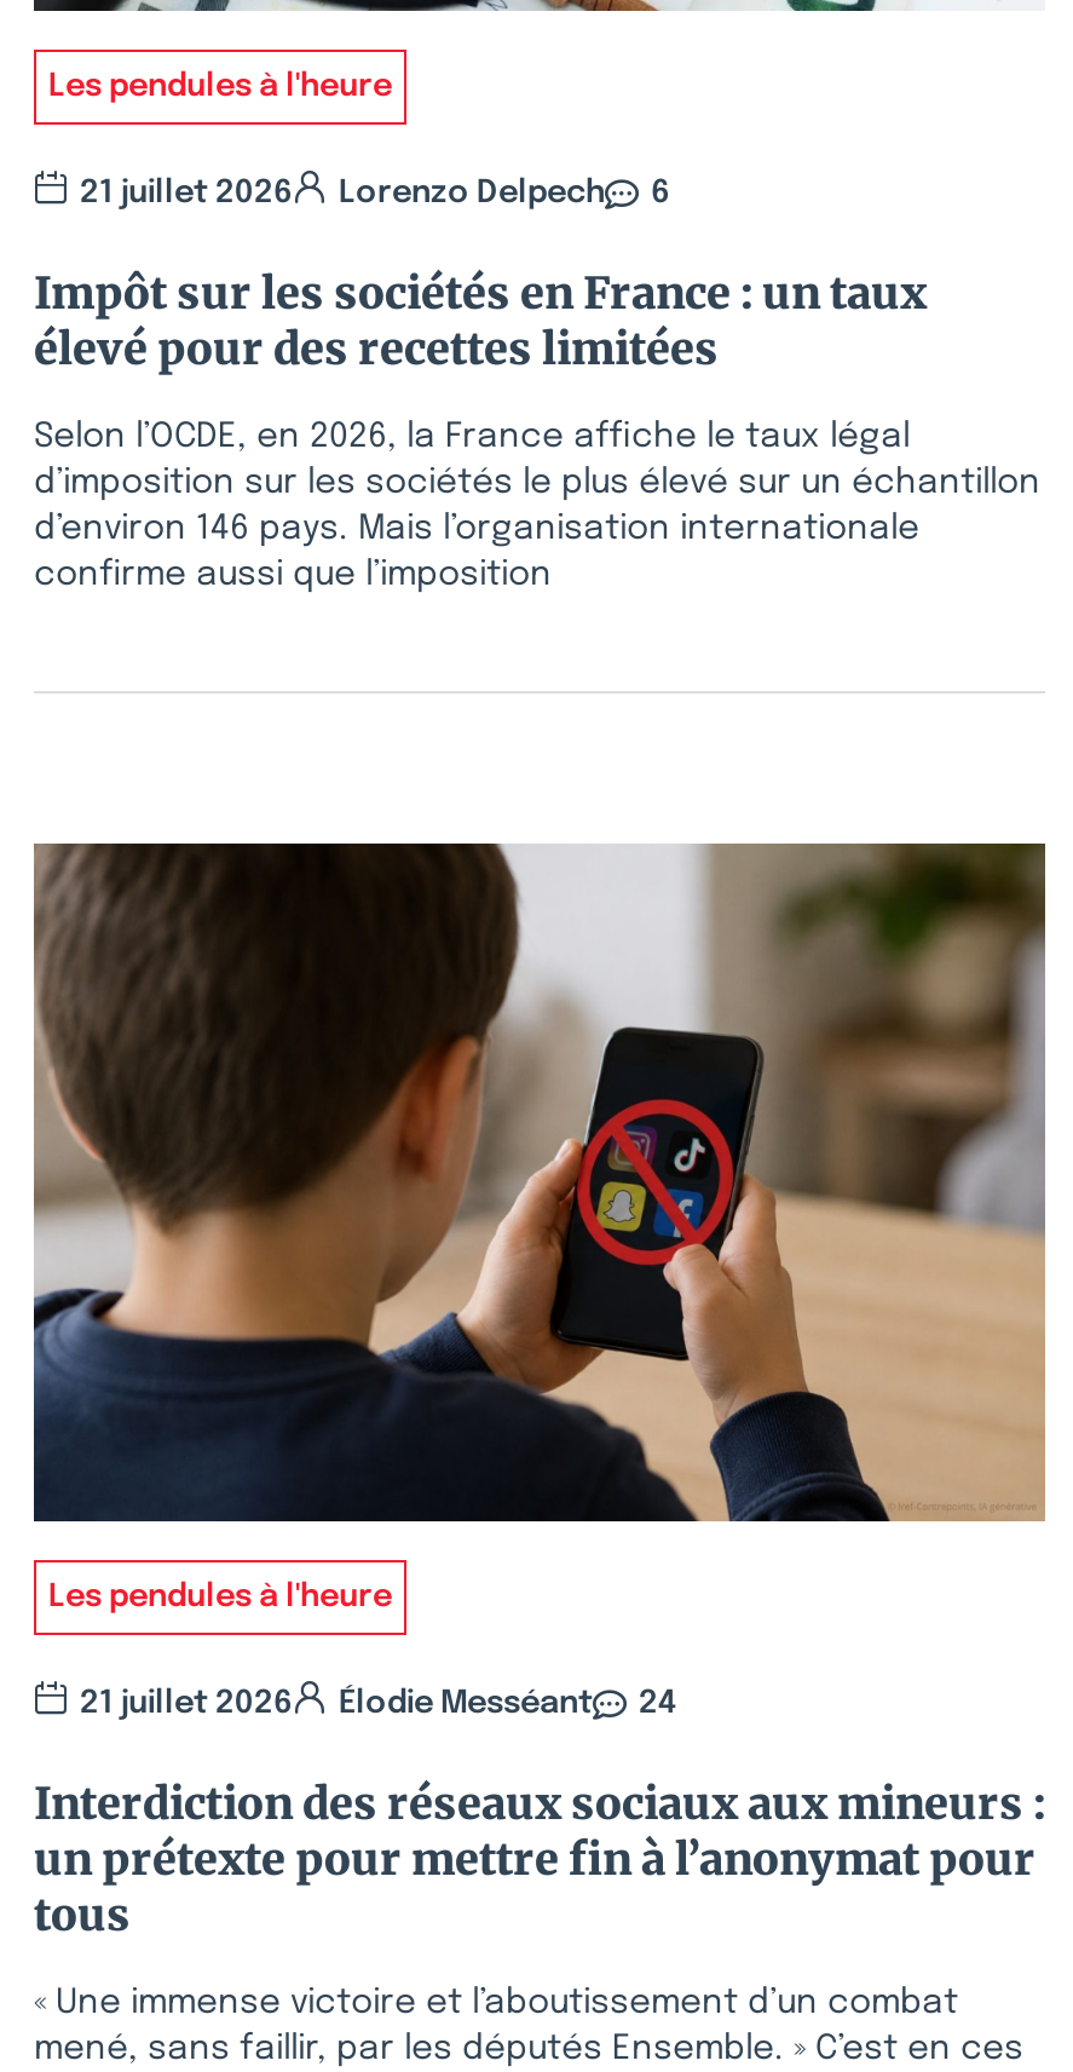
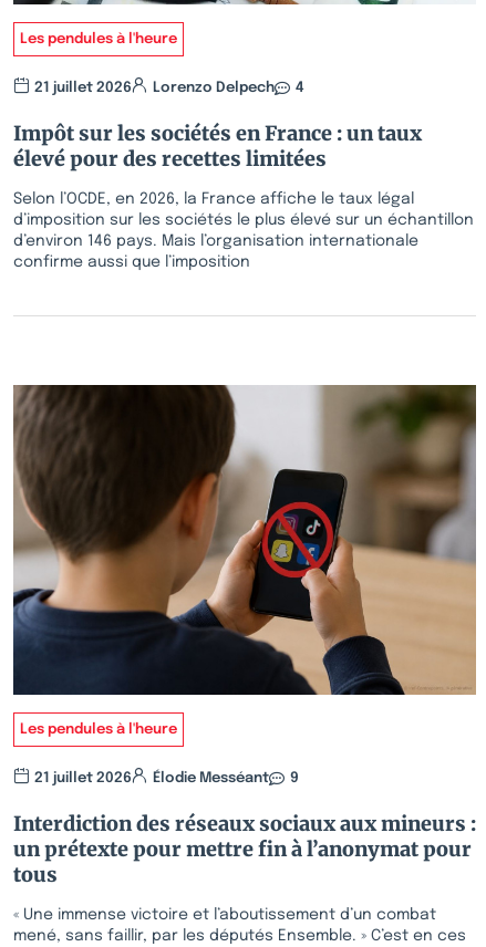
[80,176,670,208] 21 juillet 2026 Lorenzo Delpech 6 -> [34,81,304,95] 21 juillet 2026 Lorenzo Delpech 4
[80,1687,677,1718] 21 juillet 2026 Élodie Messéant 24 -> [34,771,299,785] 21 juillet 2026 Élodie Messéant 9

